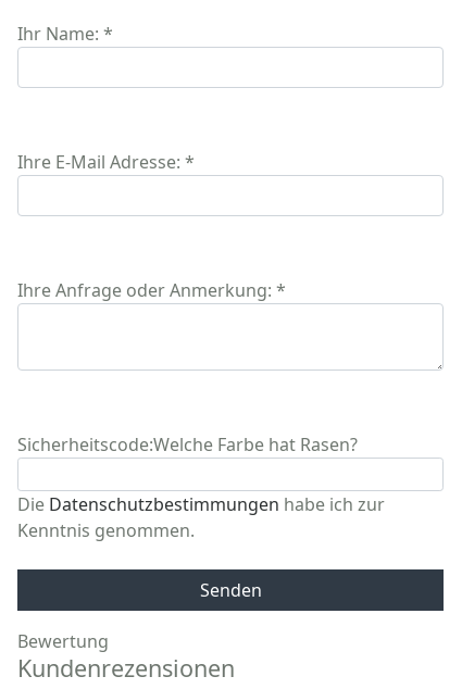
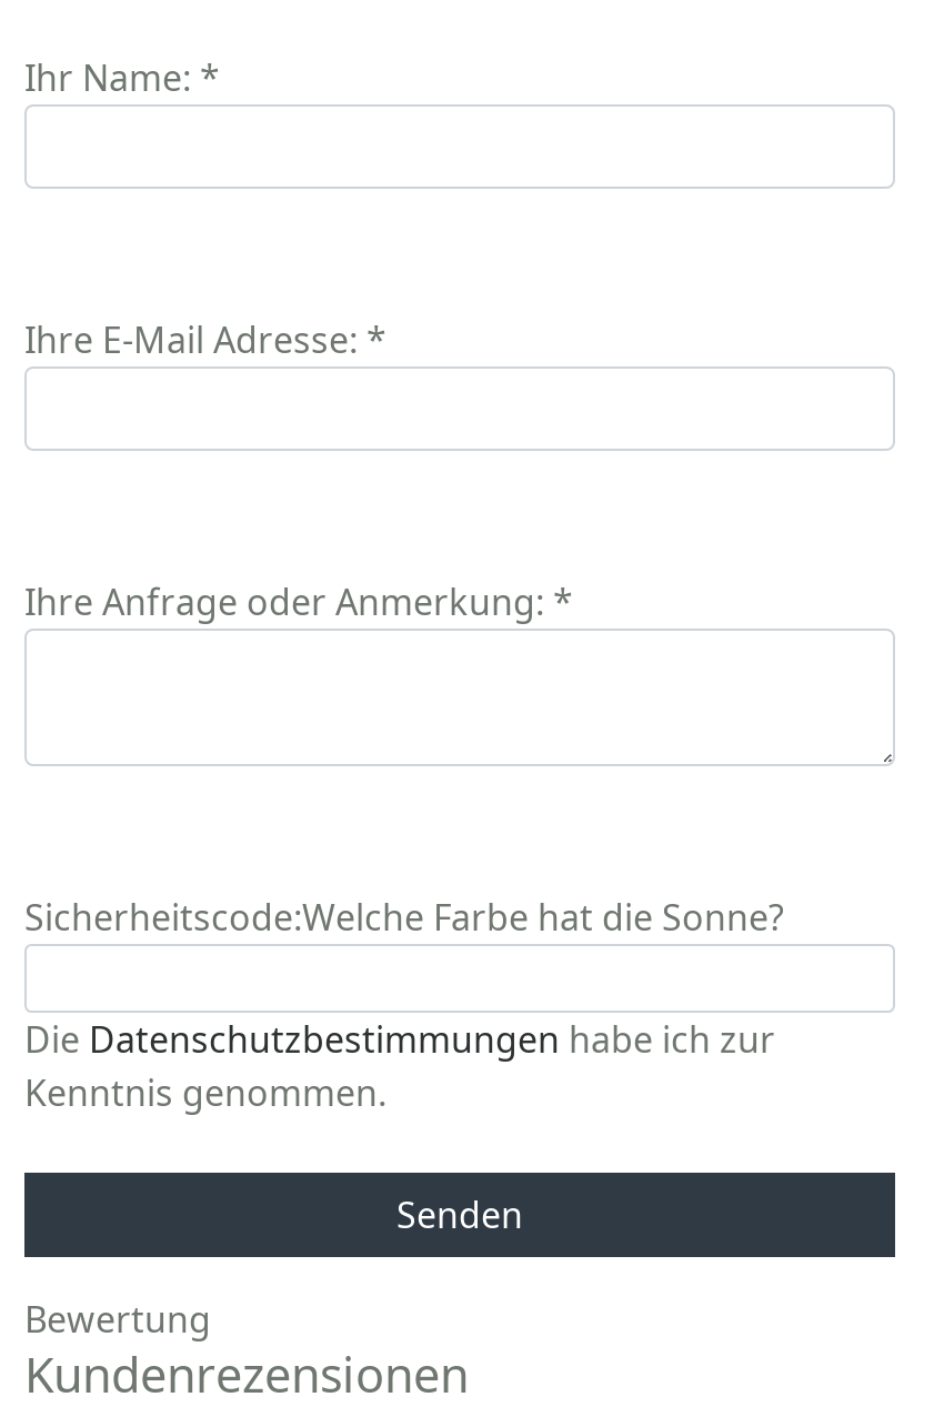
[17,432,358,456] Sicherheitscode:Welche Farbe hat Rasen? -> [24,893,784,941] Sicherheitscode:Welche Farbe hat die Sonne?

